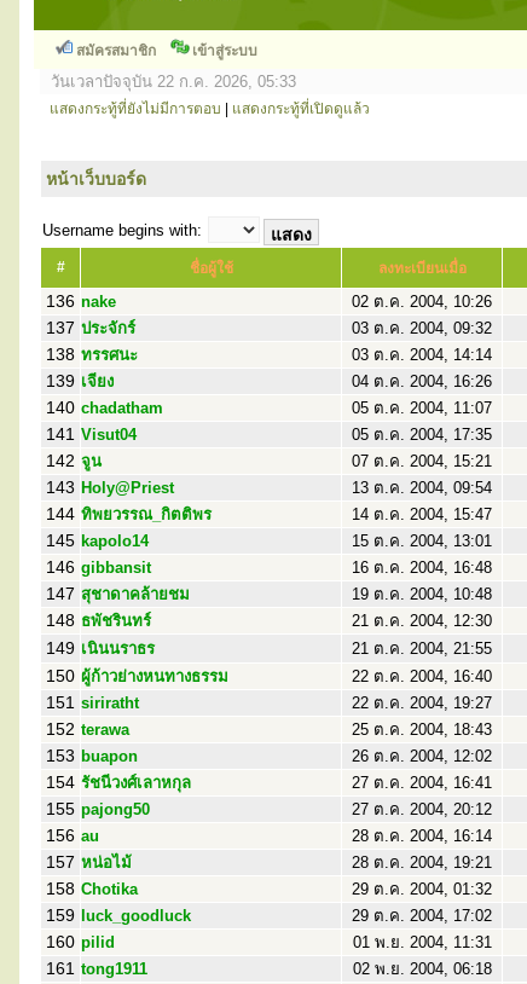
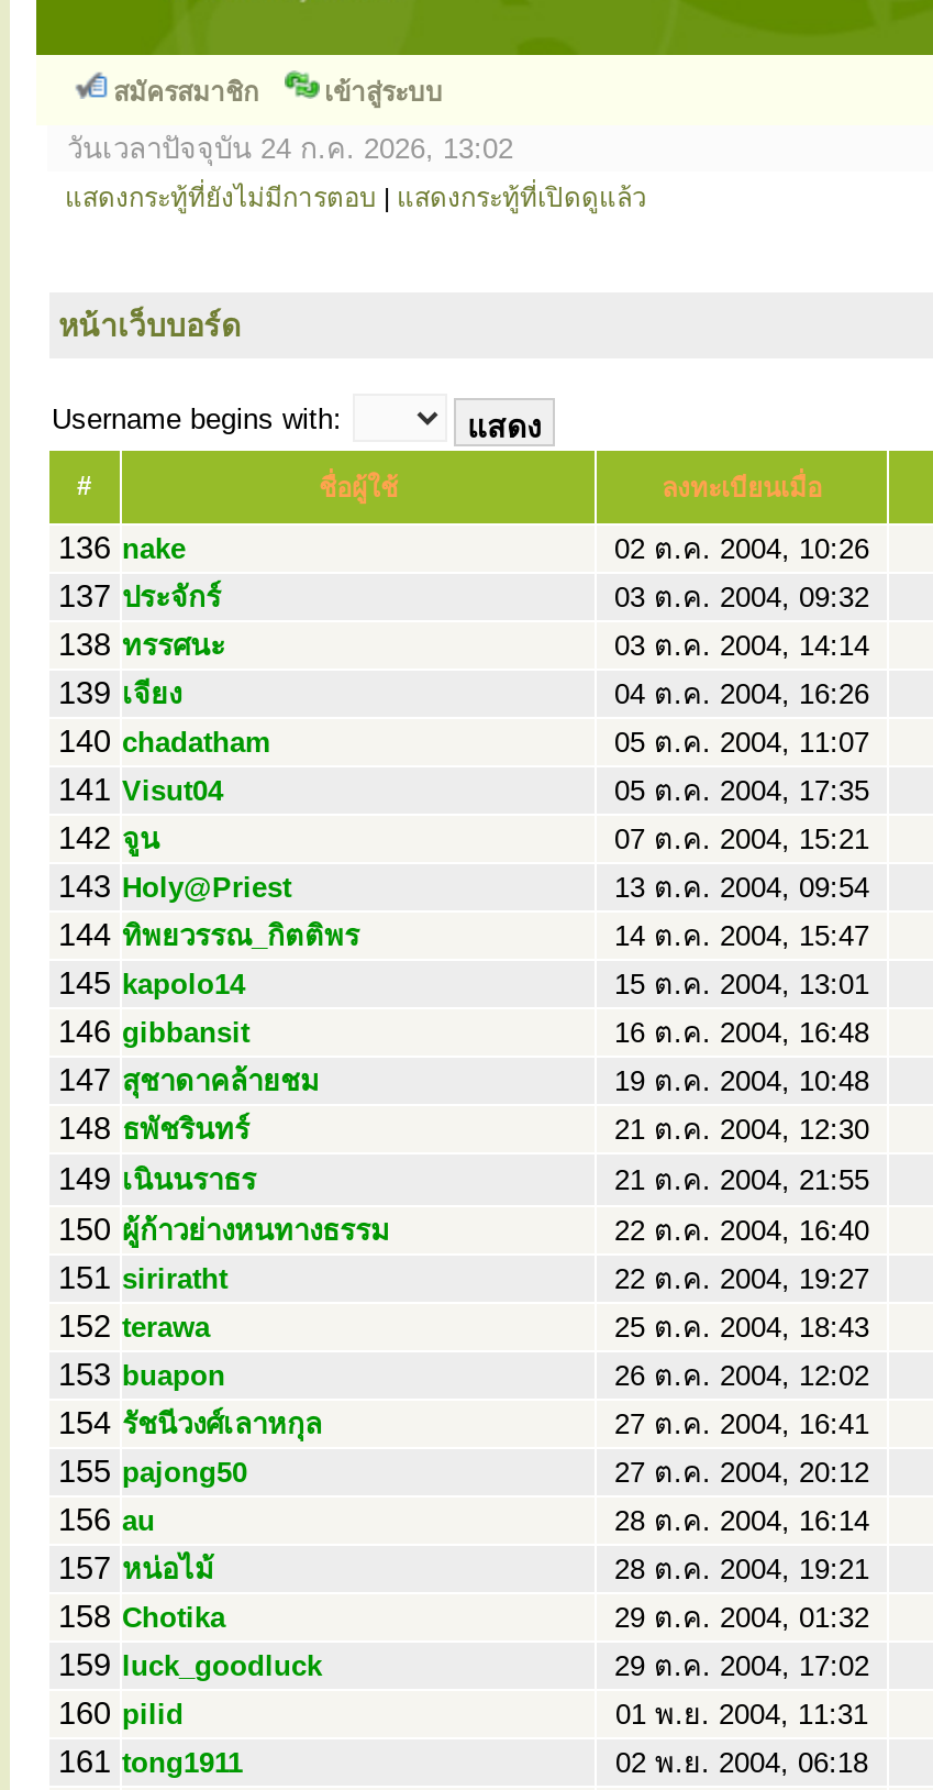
[51,73,306,91] วันเวลาปัจจุบัน 22 ก.ค. 2026, 05:33 -> [67,132,531,165] วันเวลาปัจจุบัน 24 ก.ค. 2026, 13:02

